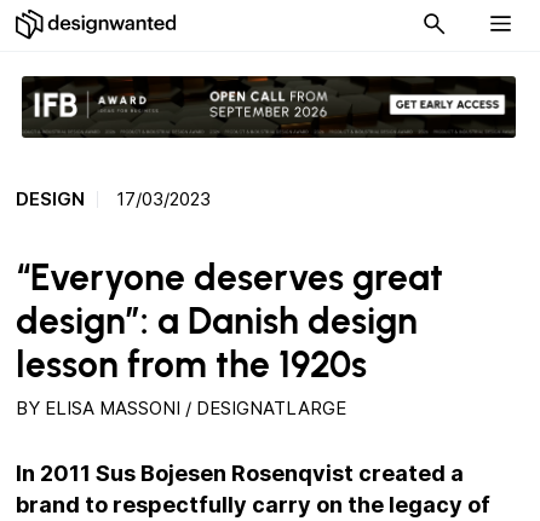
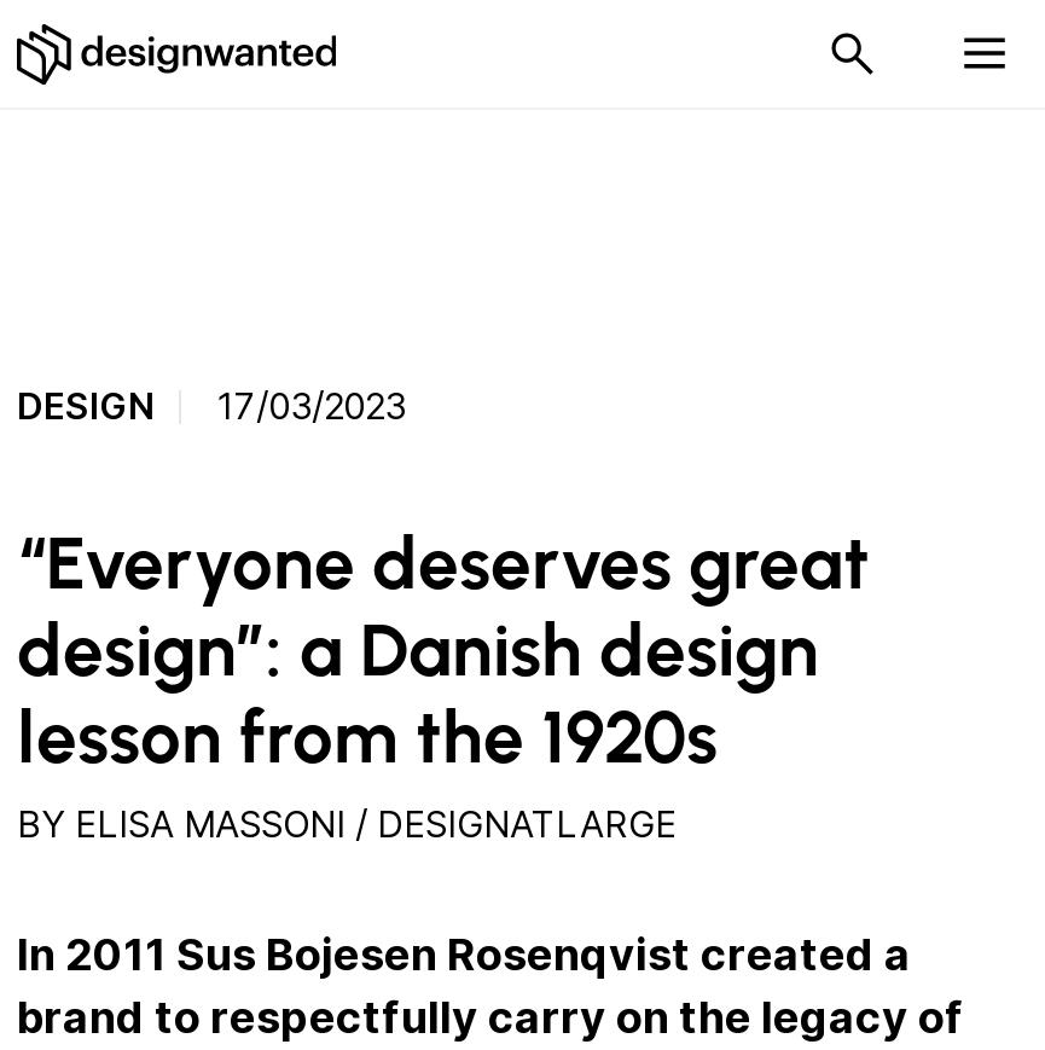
[21,75,517,139] [image] -> none

